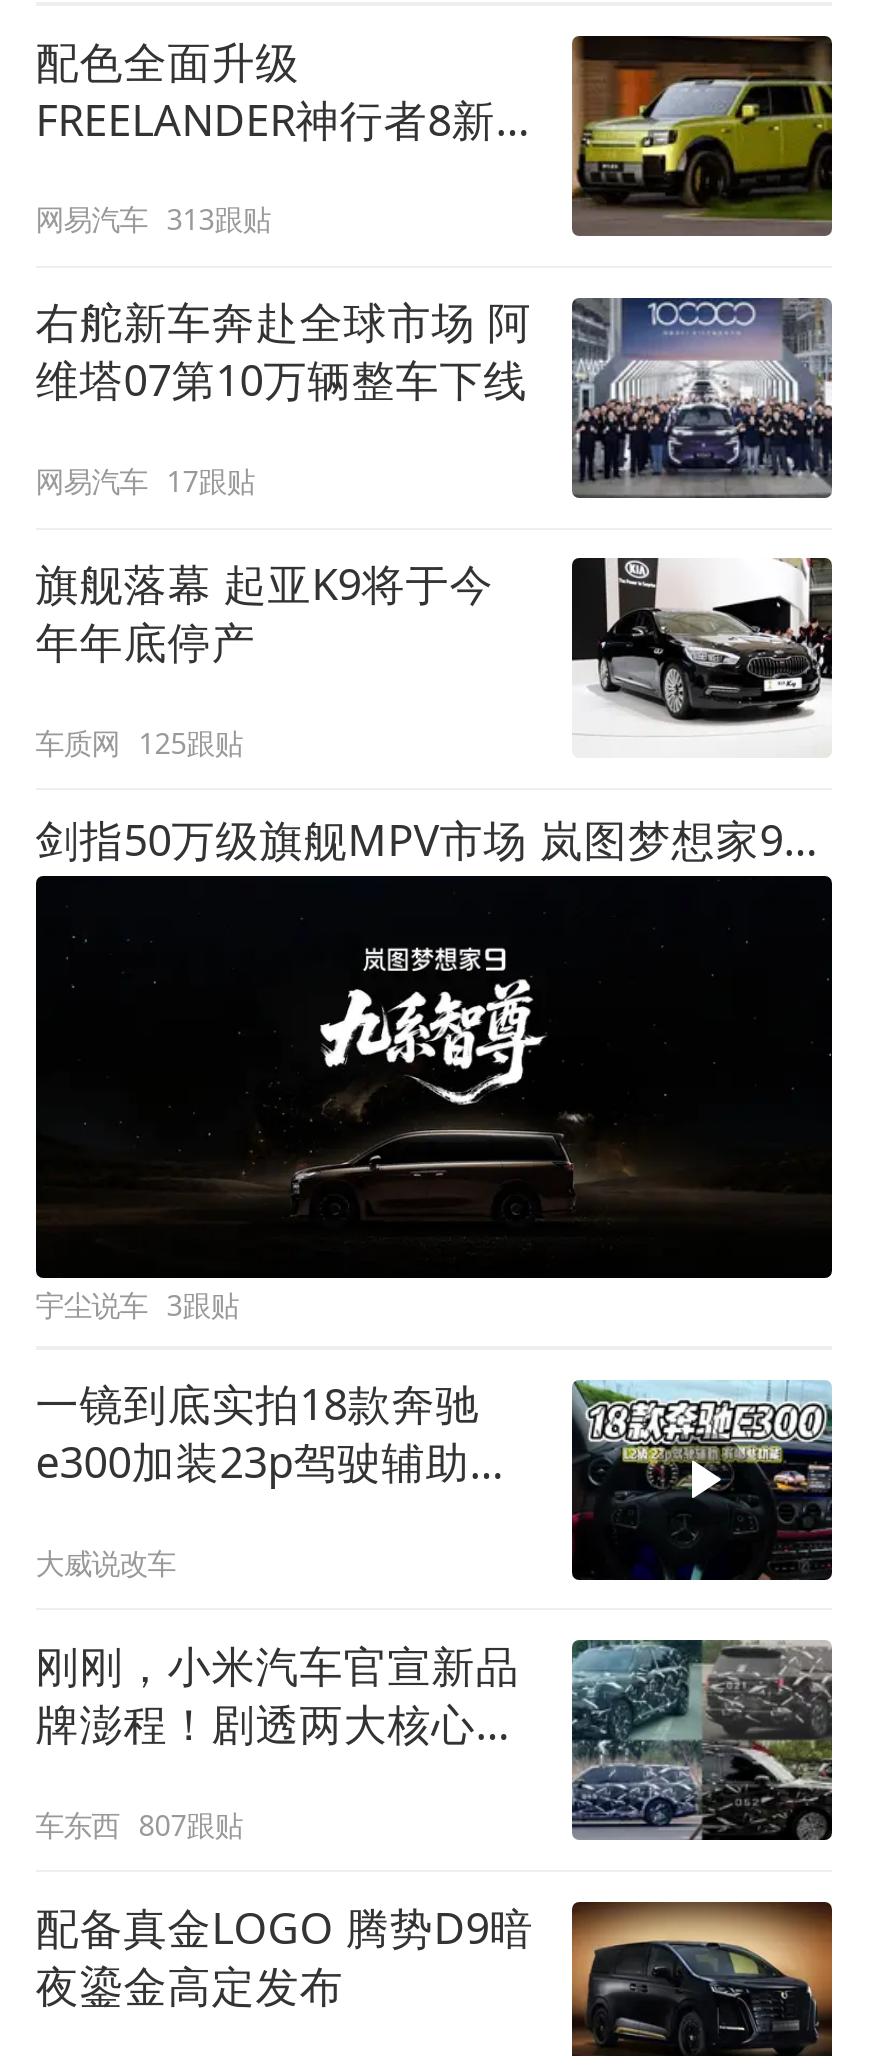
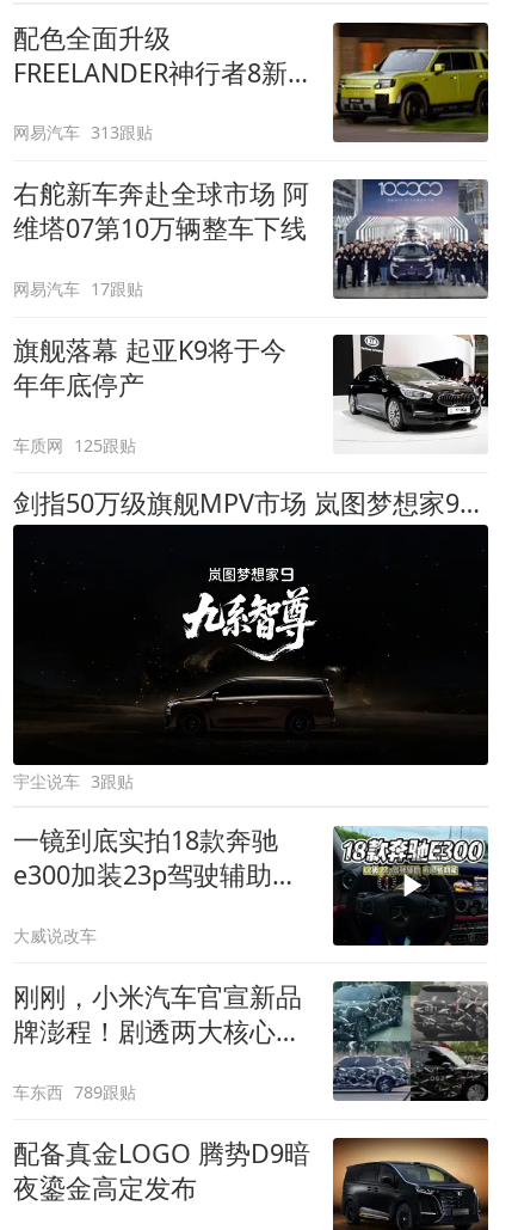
[35,1805,243,1843] 车东西 807跟贴 -> [13,1080,136,1103] 车东西 789跟贴

